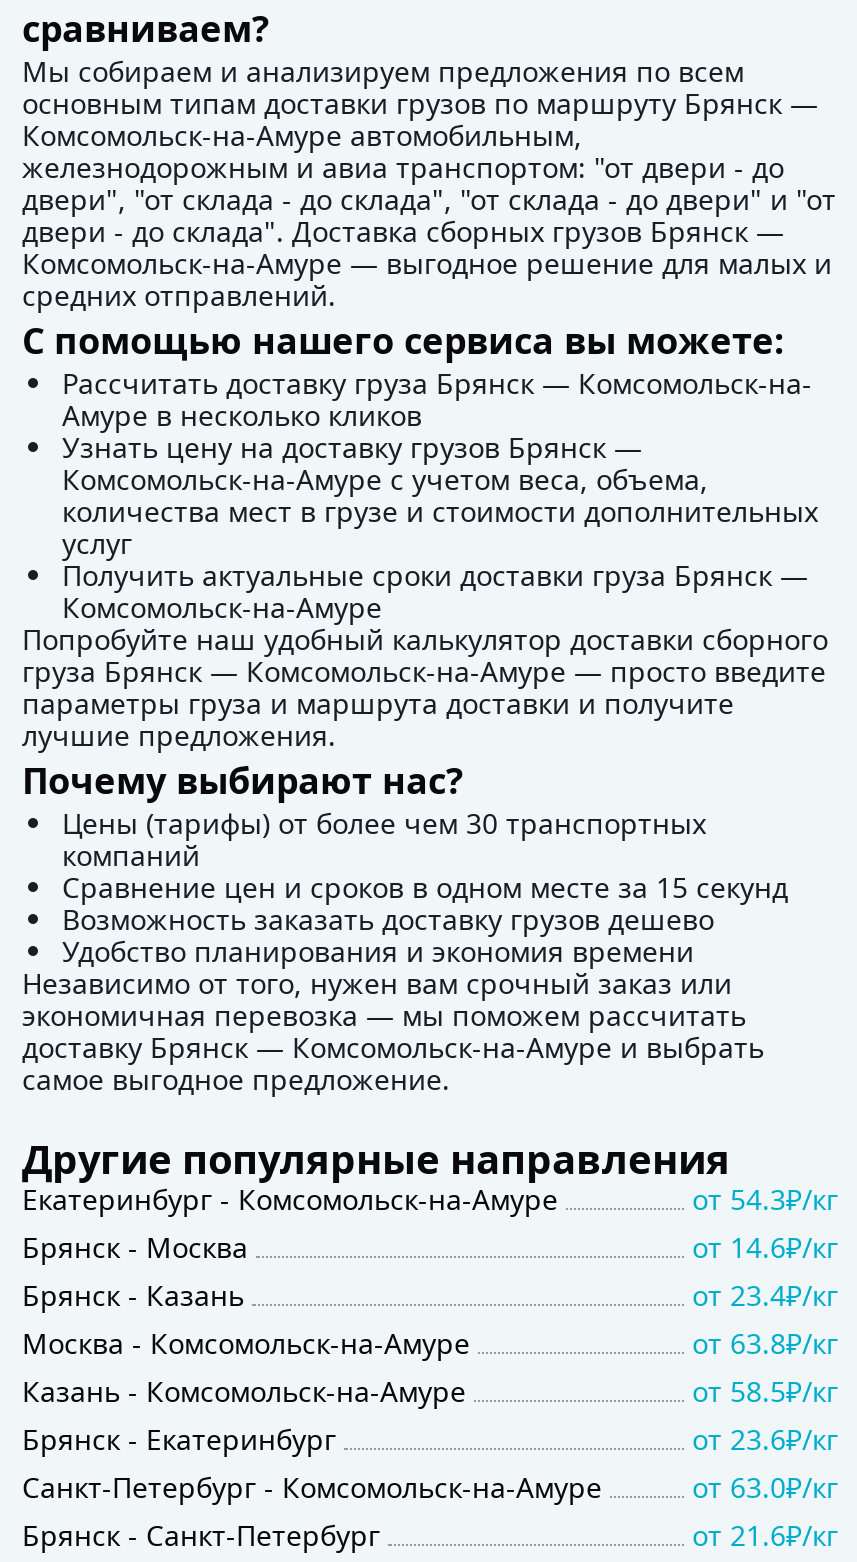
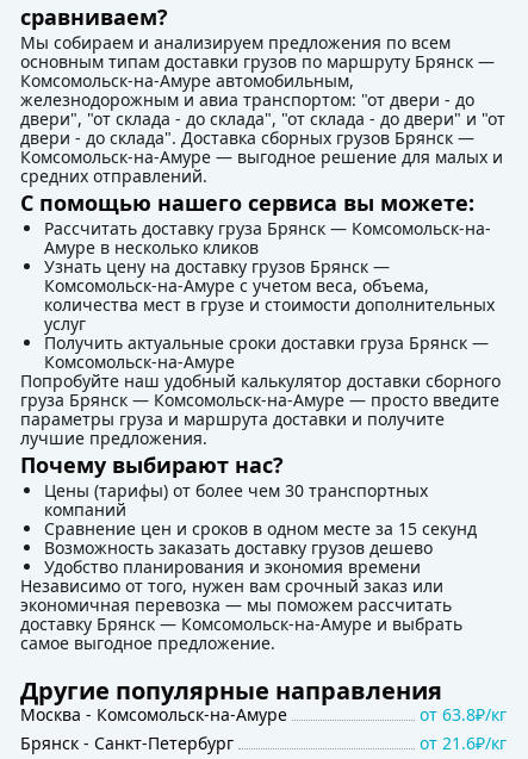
[22,1181,838,1315] Екатеринбург - Комсомольск-на-Амуре | от 54.3₽/кг | Брянск - Москва | от 14.6₽/кг | Брянск - Казань | от 23.4₽/кг -> none
[22,1373,838,1507] Казань - Комсомольск-на-Амуре | от 58.5₽/кг | Брянск - Екатеринбург | от 23.6₽/кг | Санкт-Петербург - Комсомольск-на-Амуре | от 63.0₽/кг -> none

